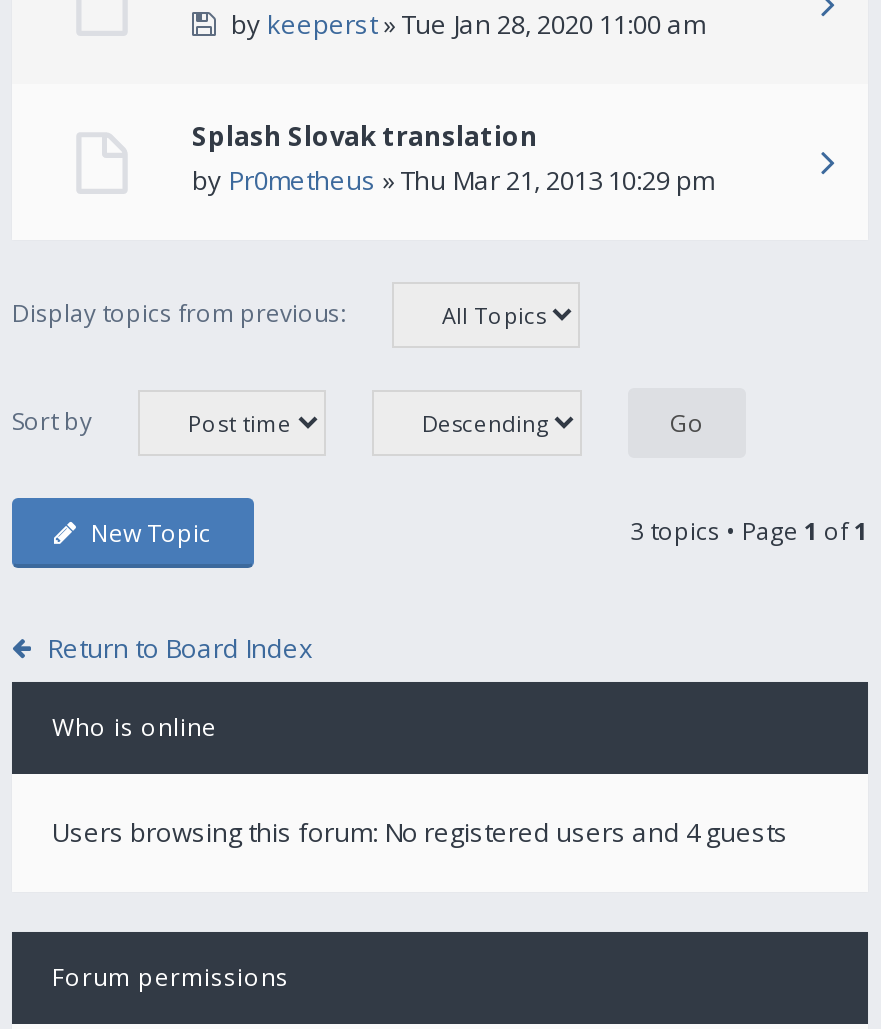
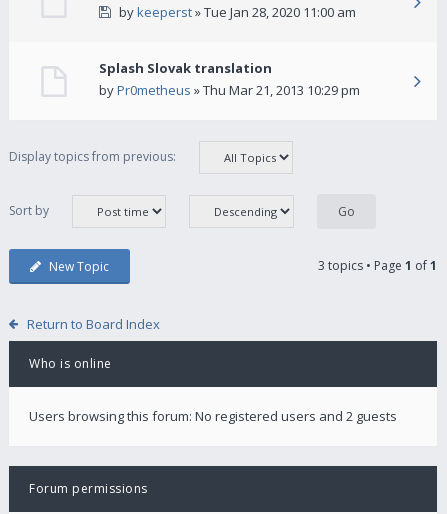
[52,814,788,850] Users browsing this forum: No registered users and 4 guests -> [29,407,397,425] Users browsing this forum: No registered users and 2 guests

